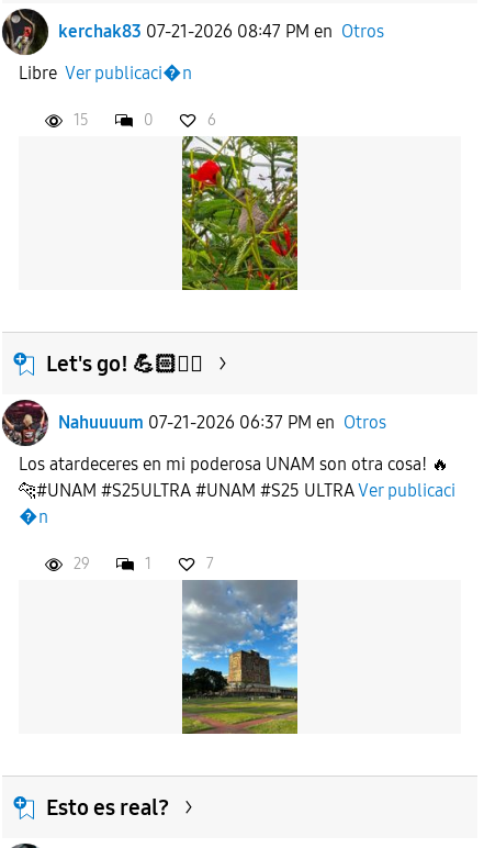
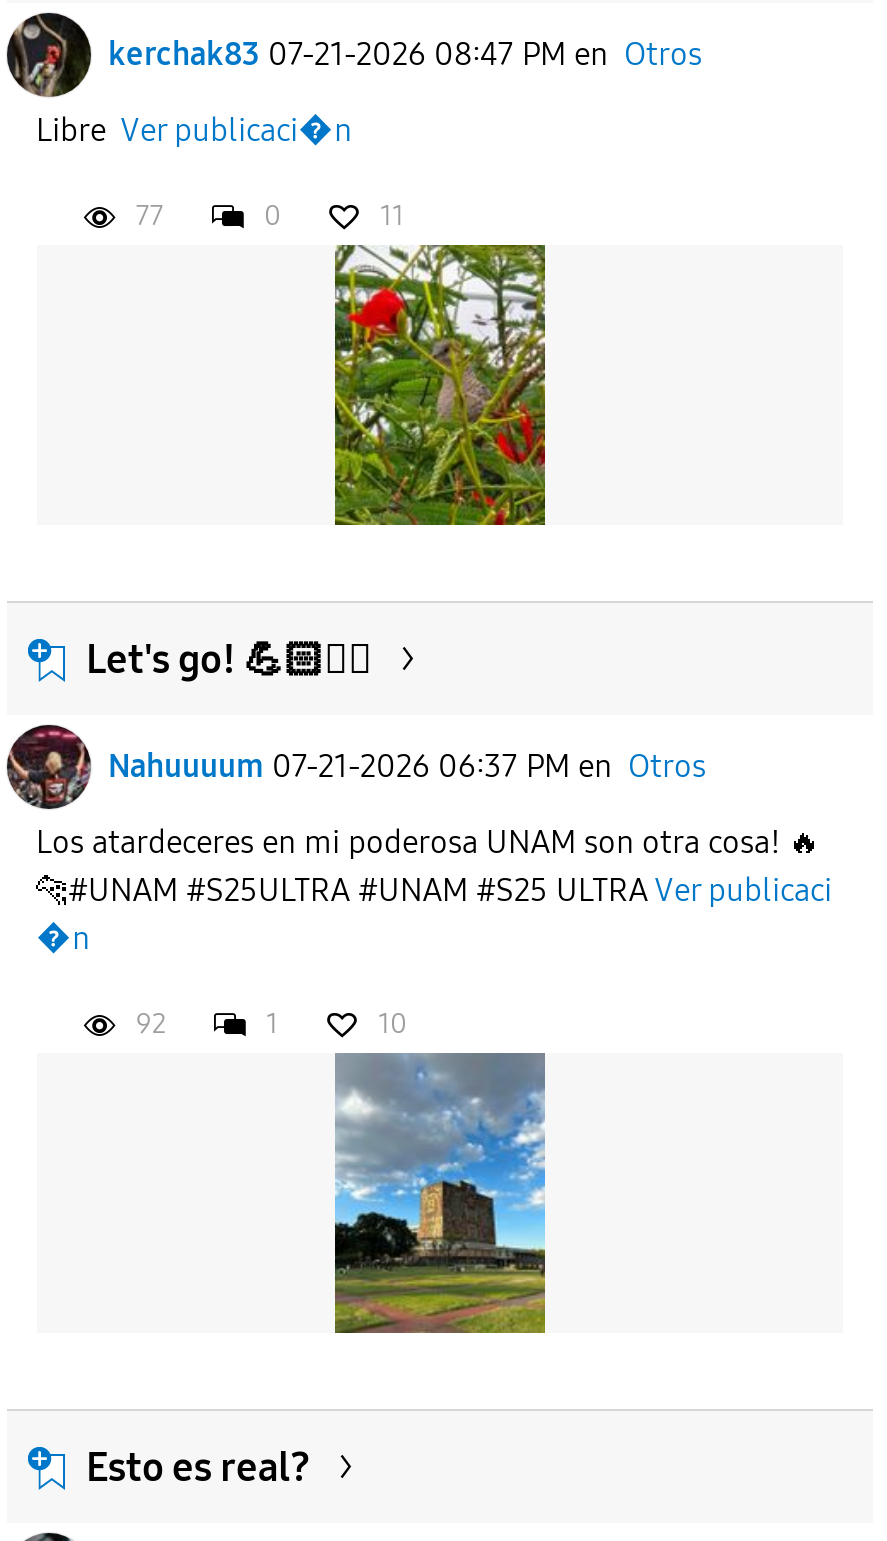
[73,111,88,130] 15 -> [136,199,164,233] 77
[207,111,216,130] 6 -> [380,199,404,233] 11
[73,555,89,573] 29 -> [136,1007,166,1041] 92
[206,555,213,573] 7 -> [378,1007,406,1041] 10

